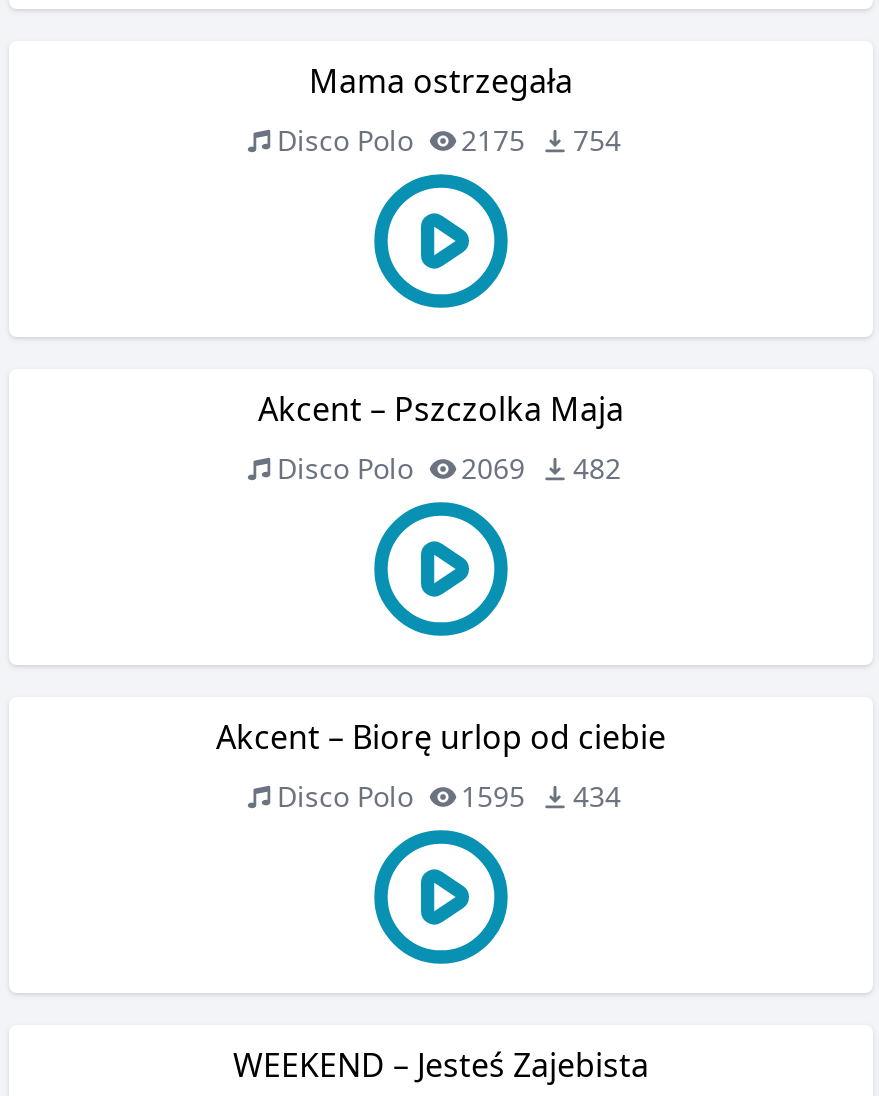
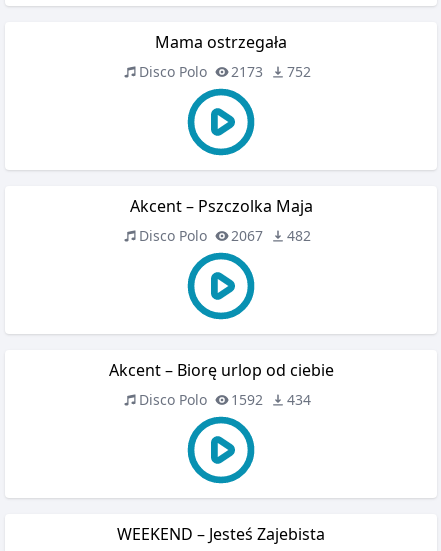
[461,121,525,159] 2175 -> [231,62,263,81] 2173
[573,121,621,159] 754 -> [287,62,311,81] 752
[277,449,621,487] Disco Polo 2069 482 -> [139,226,311,245] Disco Polo 2067 482
[277,777,621,815] Disco Polo 1595 434 -> [139,390,311,409] Disco Polo 1592 434

